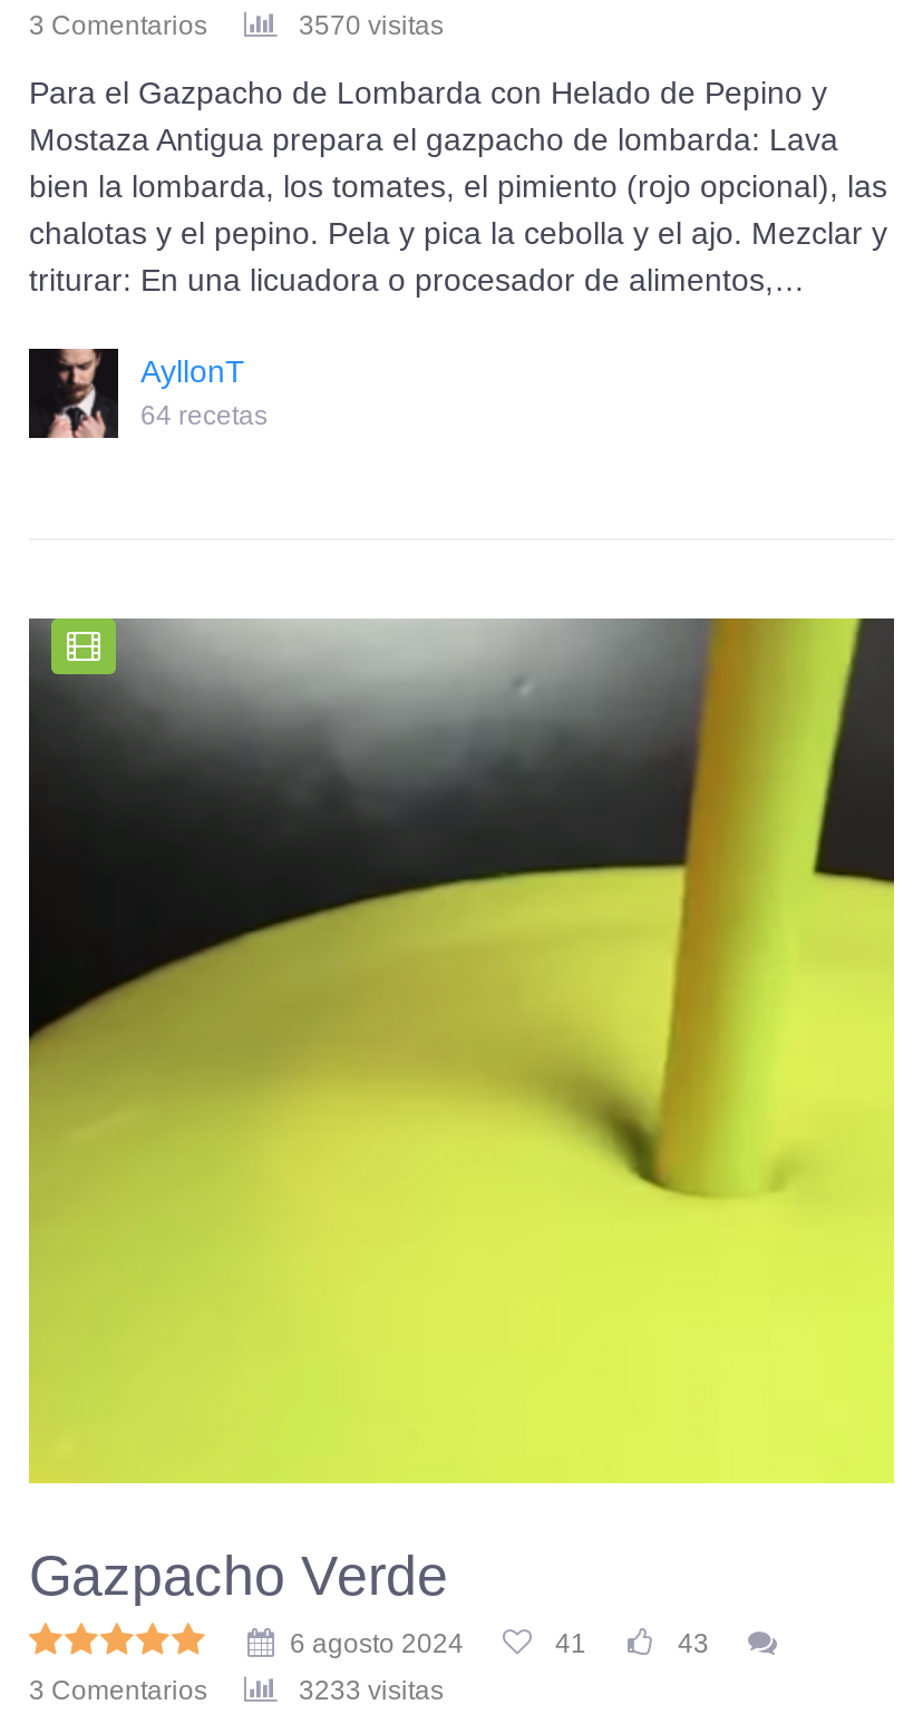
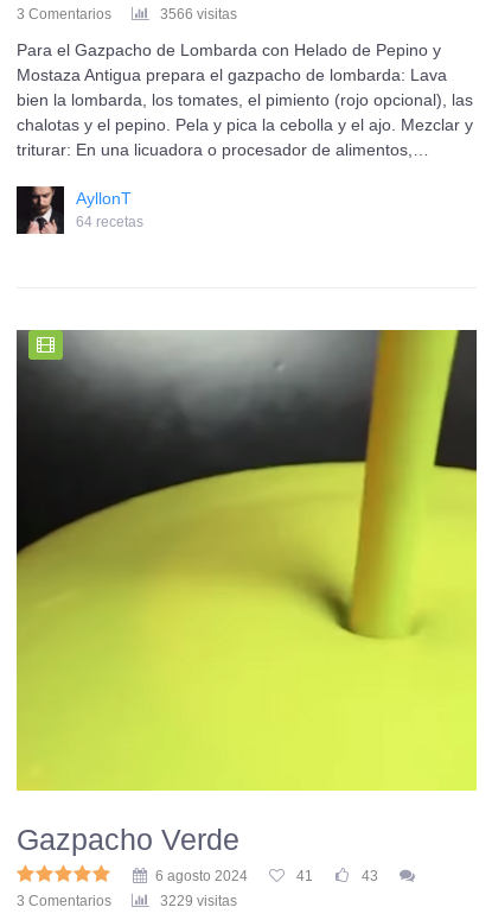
[299,10,444,41] 3570 visitas -> [160,6,237,23] 3566 visitas
[299,1675,444,1706] 3233 visitas -> [160,893,237,909] 3229 visitas

